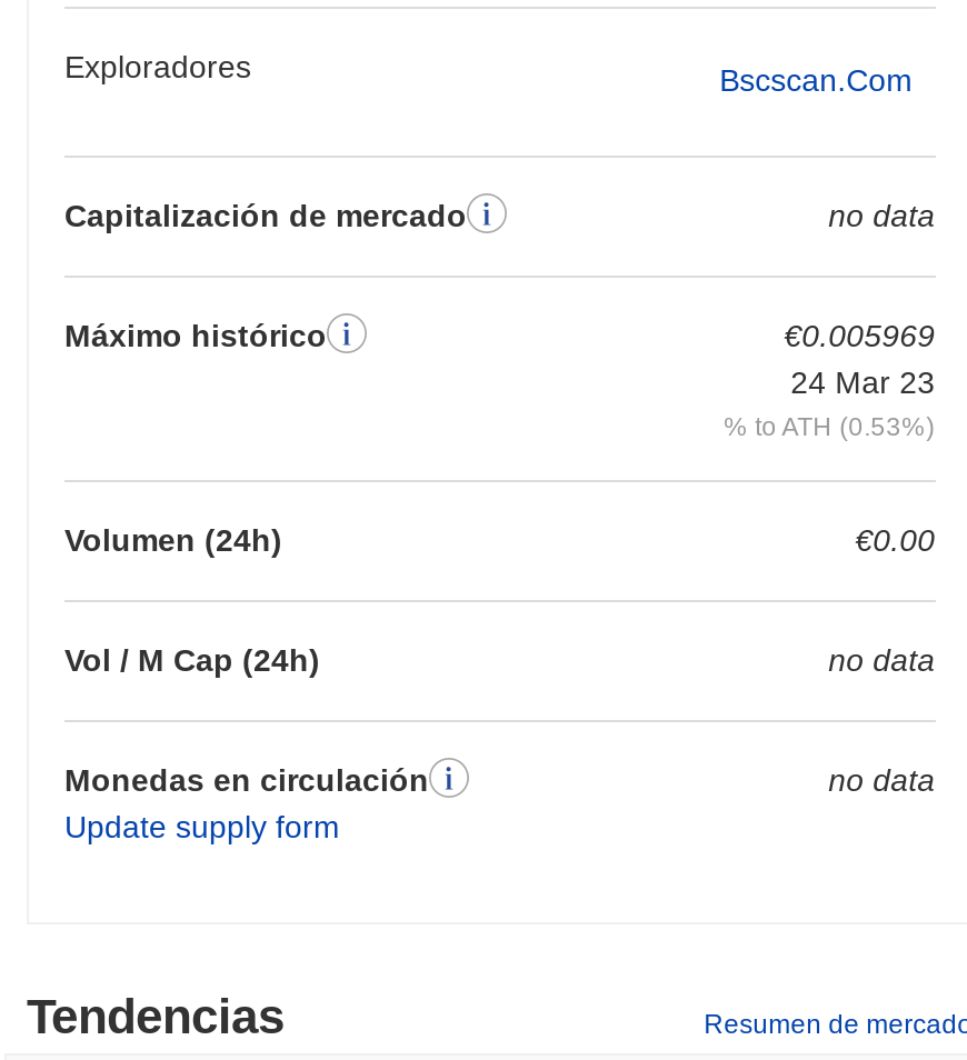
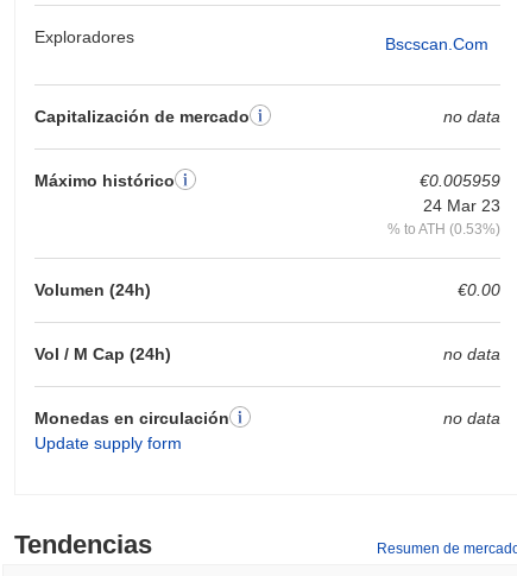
[784,317,935,352] €0.005969 -> [419,171,500,190] €0.005959

